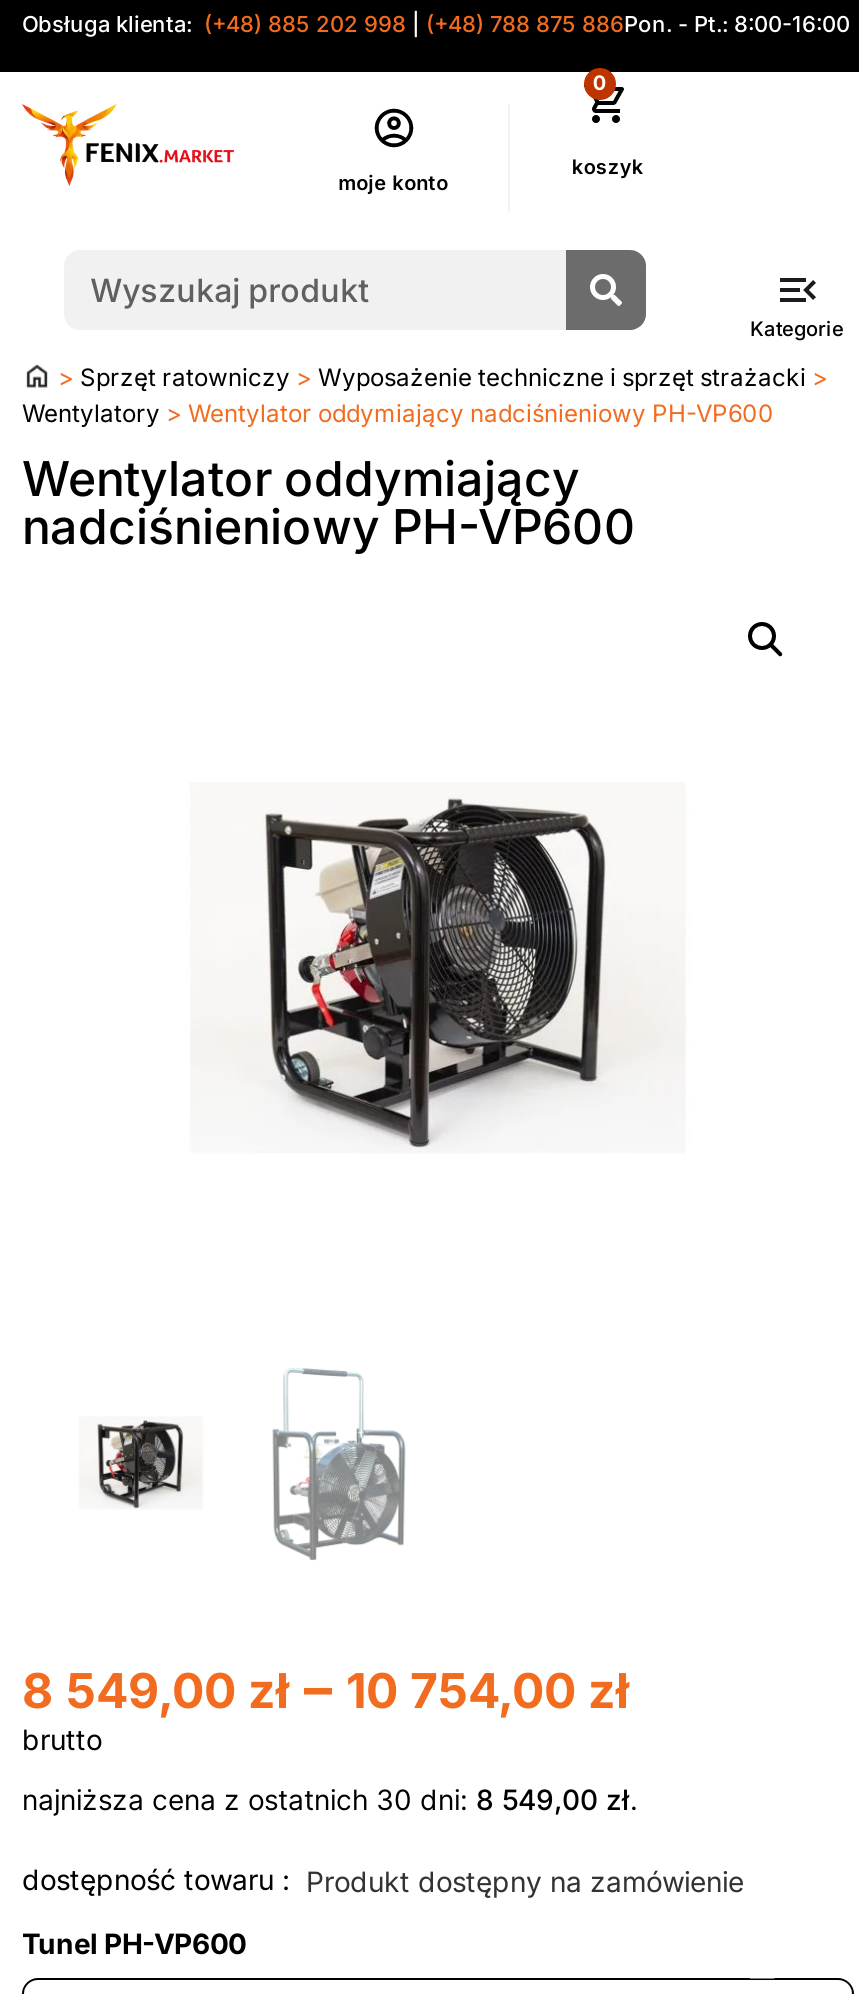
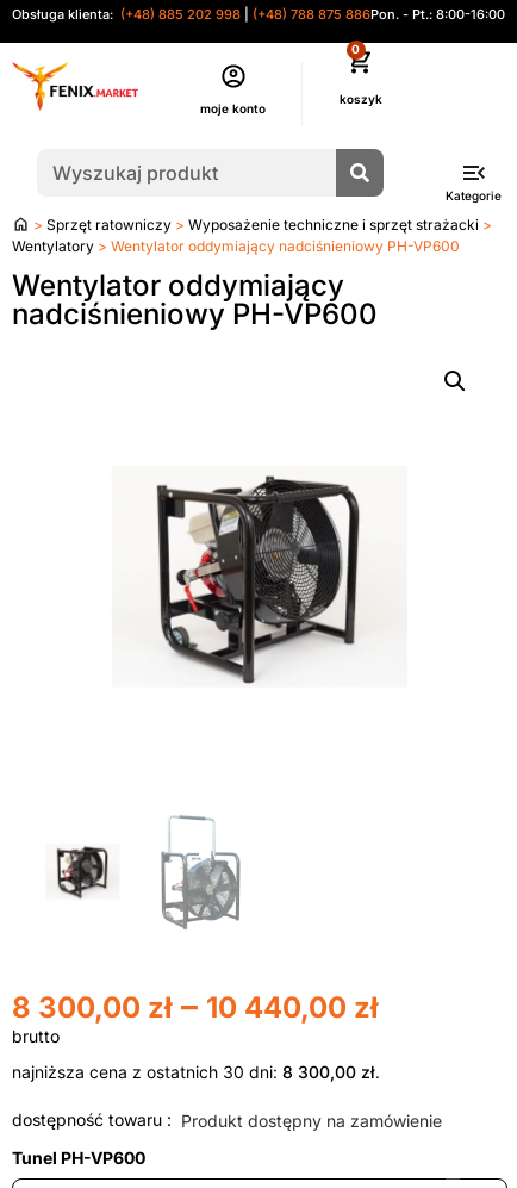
[22,1654,630,1722] 8 549,00 zł – 10 754,00 zł -> [12,985,379,1026] 8 300,00 zł – 10 440,00 zł
[22,1783,638,1817] najniższa cena z ostatnich 30 dni: 8 549,00 zł. -> [12,1062,380,1082] najniższa cena z ostatnich 30 dni: 8 300,00 zł.

